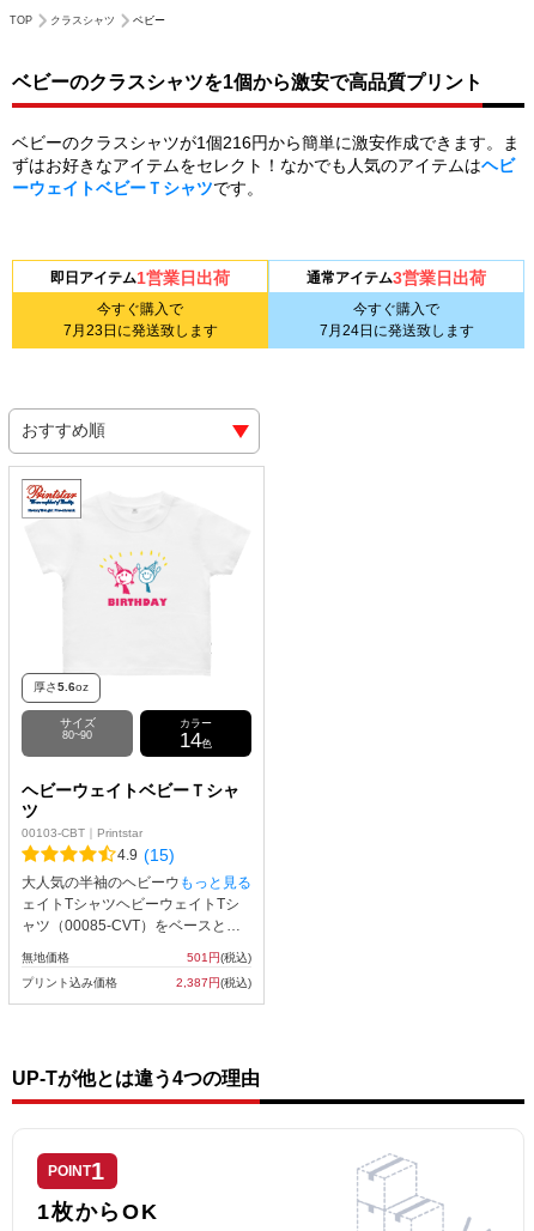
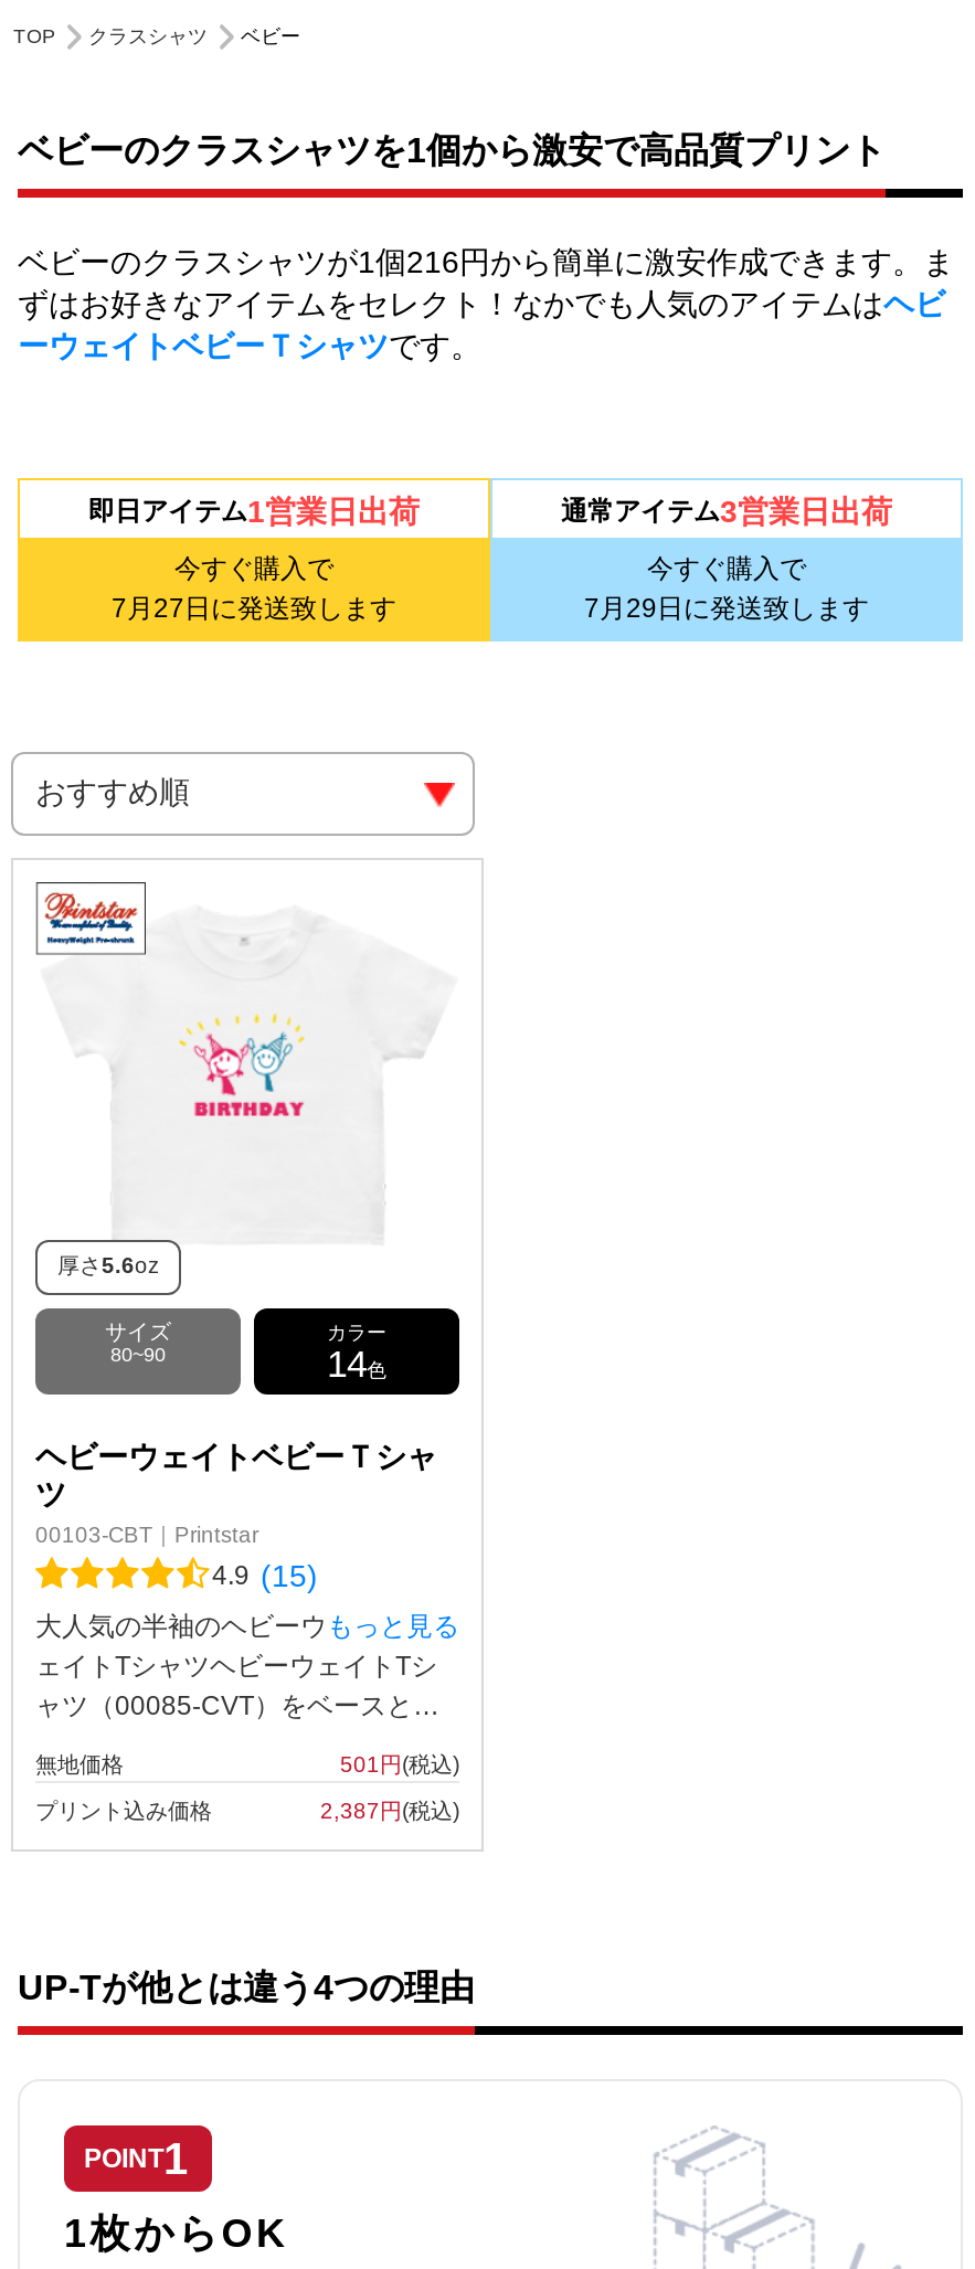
[63,322,217,339] 7月23日に発送致します -> [112,593,396,624] 7月27日に発送致します
[319,322,474,339] 7月24日に発送致します -> [584,593,869,624] 7月29日に発送致します

